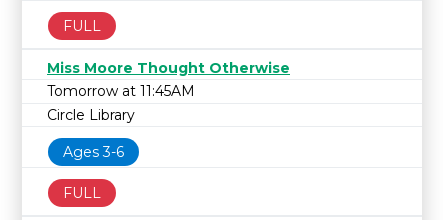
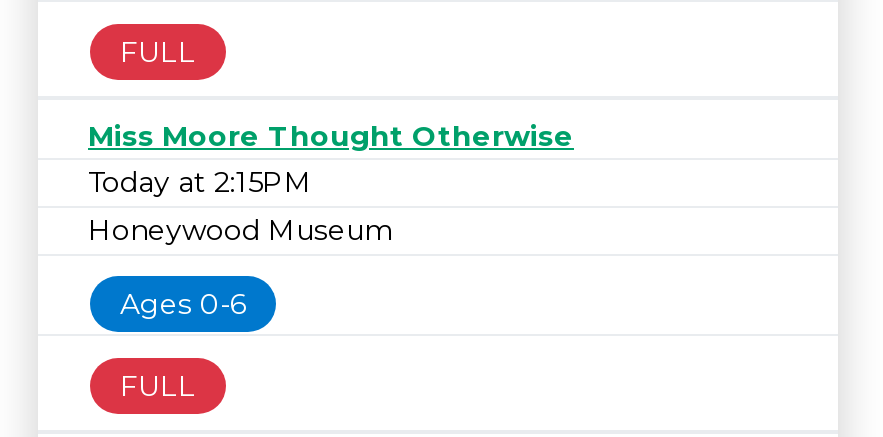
[47,82,195,124] Tomorrow at 11:45AM | Circle Library -> [88,164,394,247] Today at 2:15PM | Honeywood Museum
[63,143,124,161] Ages 3-6 -> [120,287,246,323] Ages 0-6

